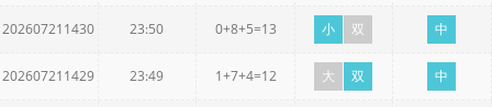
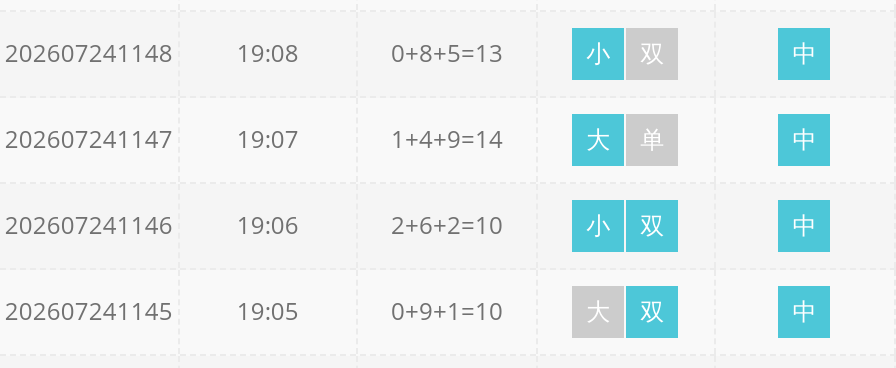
[3,20,95,38] 202607211430 -> [5,36,173,70] 202607241148
[130,20,164,38] 23:50 -> [237,36,299,70] 19:08
[3,67,276,85] 202607211429 | 23:49 | 1+7+4=12 -> [5,122,816,328] 202607241147 | 19:07 | 1+4+9=14 | 大 | 单 | 中 | 202607241146 | 19:06 | 2+6+2=10 | 小 | 双 | 中 | 202607241145 | 19:05 | 0+9+1=10

